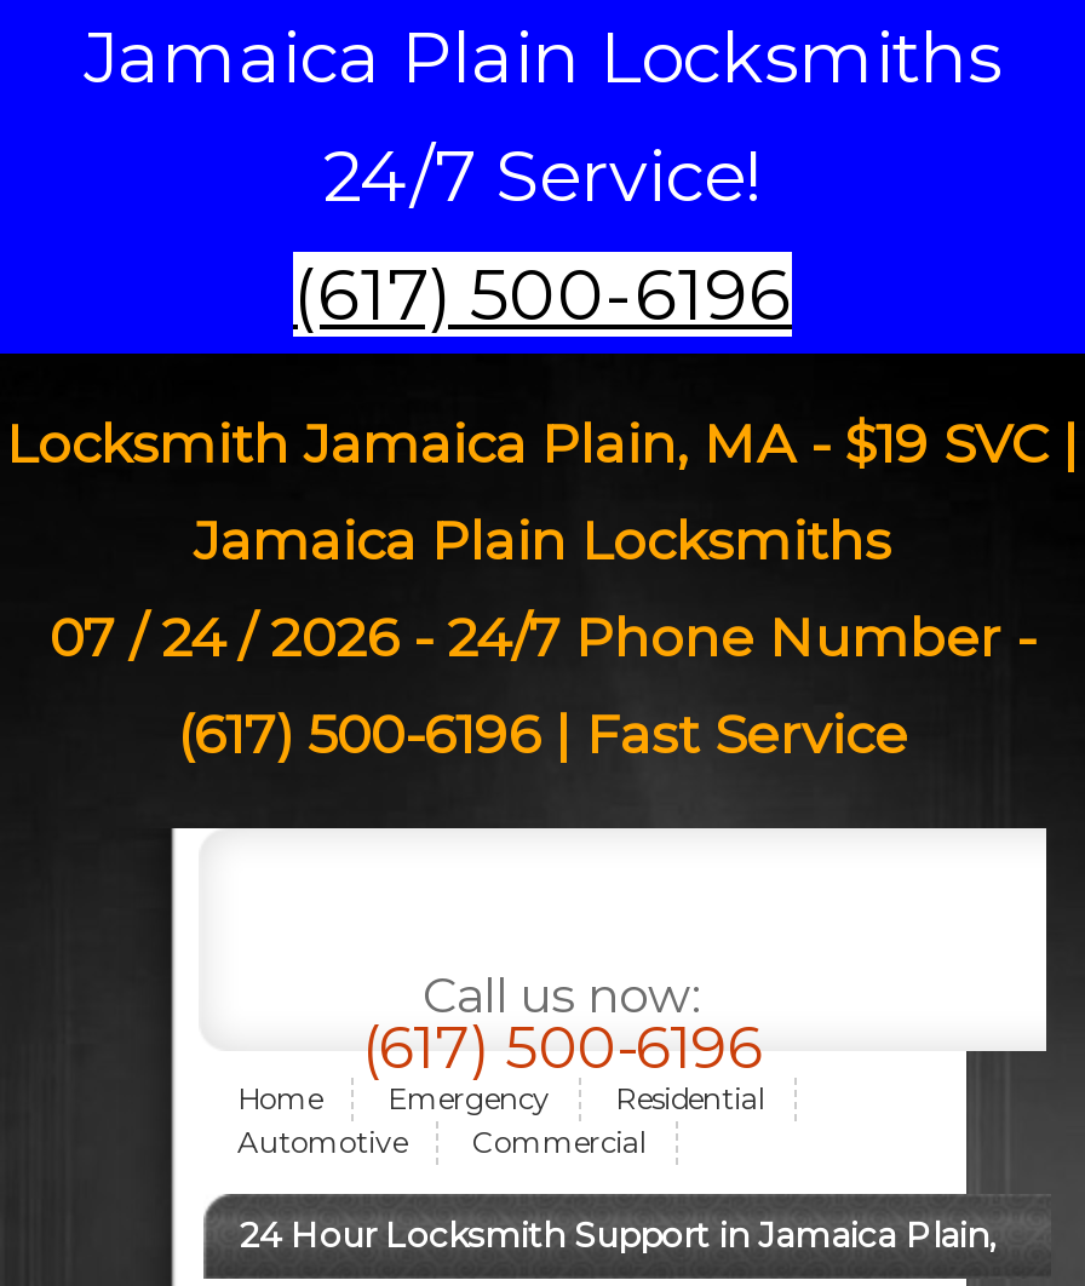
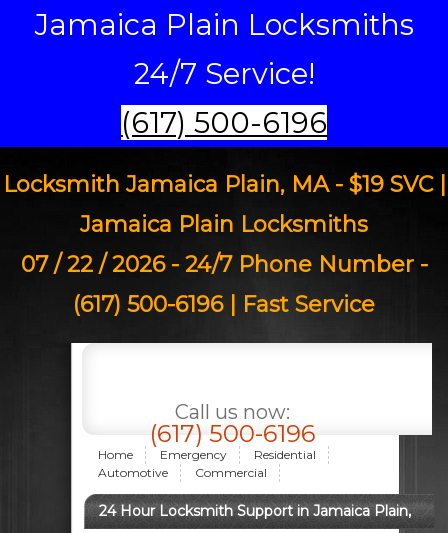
[50,605,1035,671] 07 / 24 / 2026 - 24/7 Phone Number - -> [20,251,427,278] 07 / 22 / 2026 - 24/7 Phone Number -

